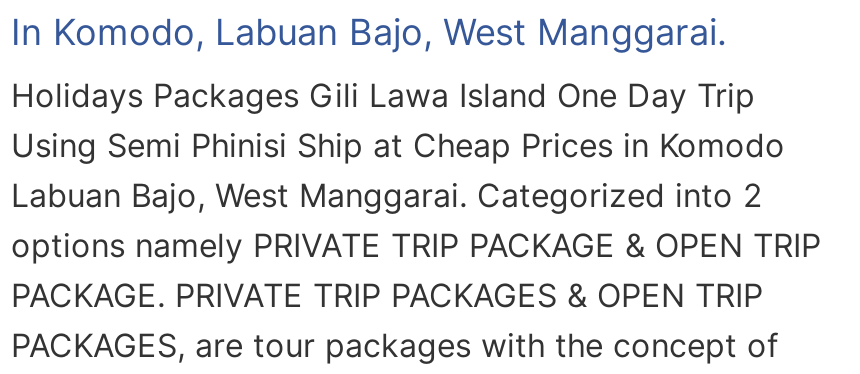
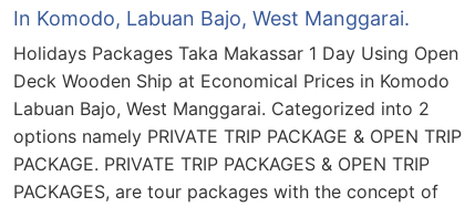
[11,76,785,166] Holidays Packages Gili Lawa Island One Day Trip | Using Semi Phinisi Ship at Cheap Prices in Komodo -> [13,42,458,92] Holidays Packages Taka Makassar 1 Day Using Open | Deck Wooden Ship at Economical Prices in Komodo

